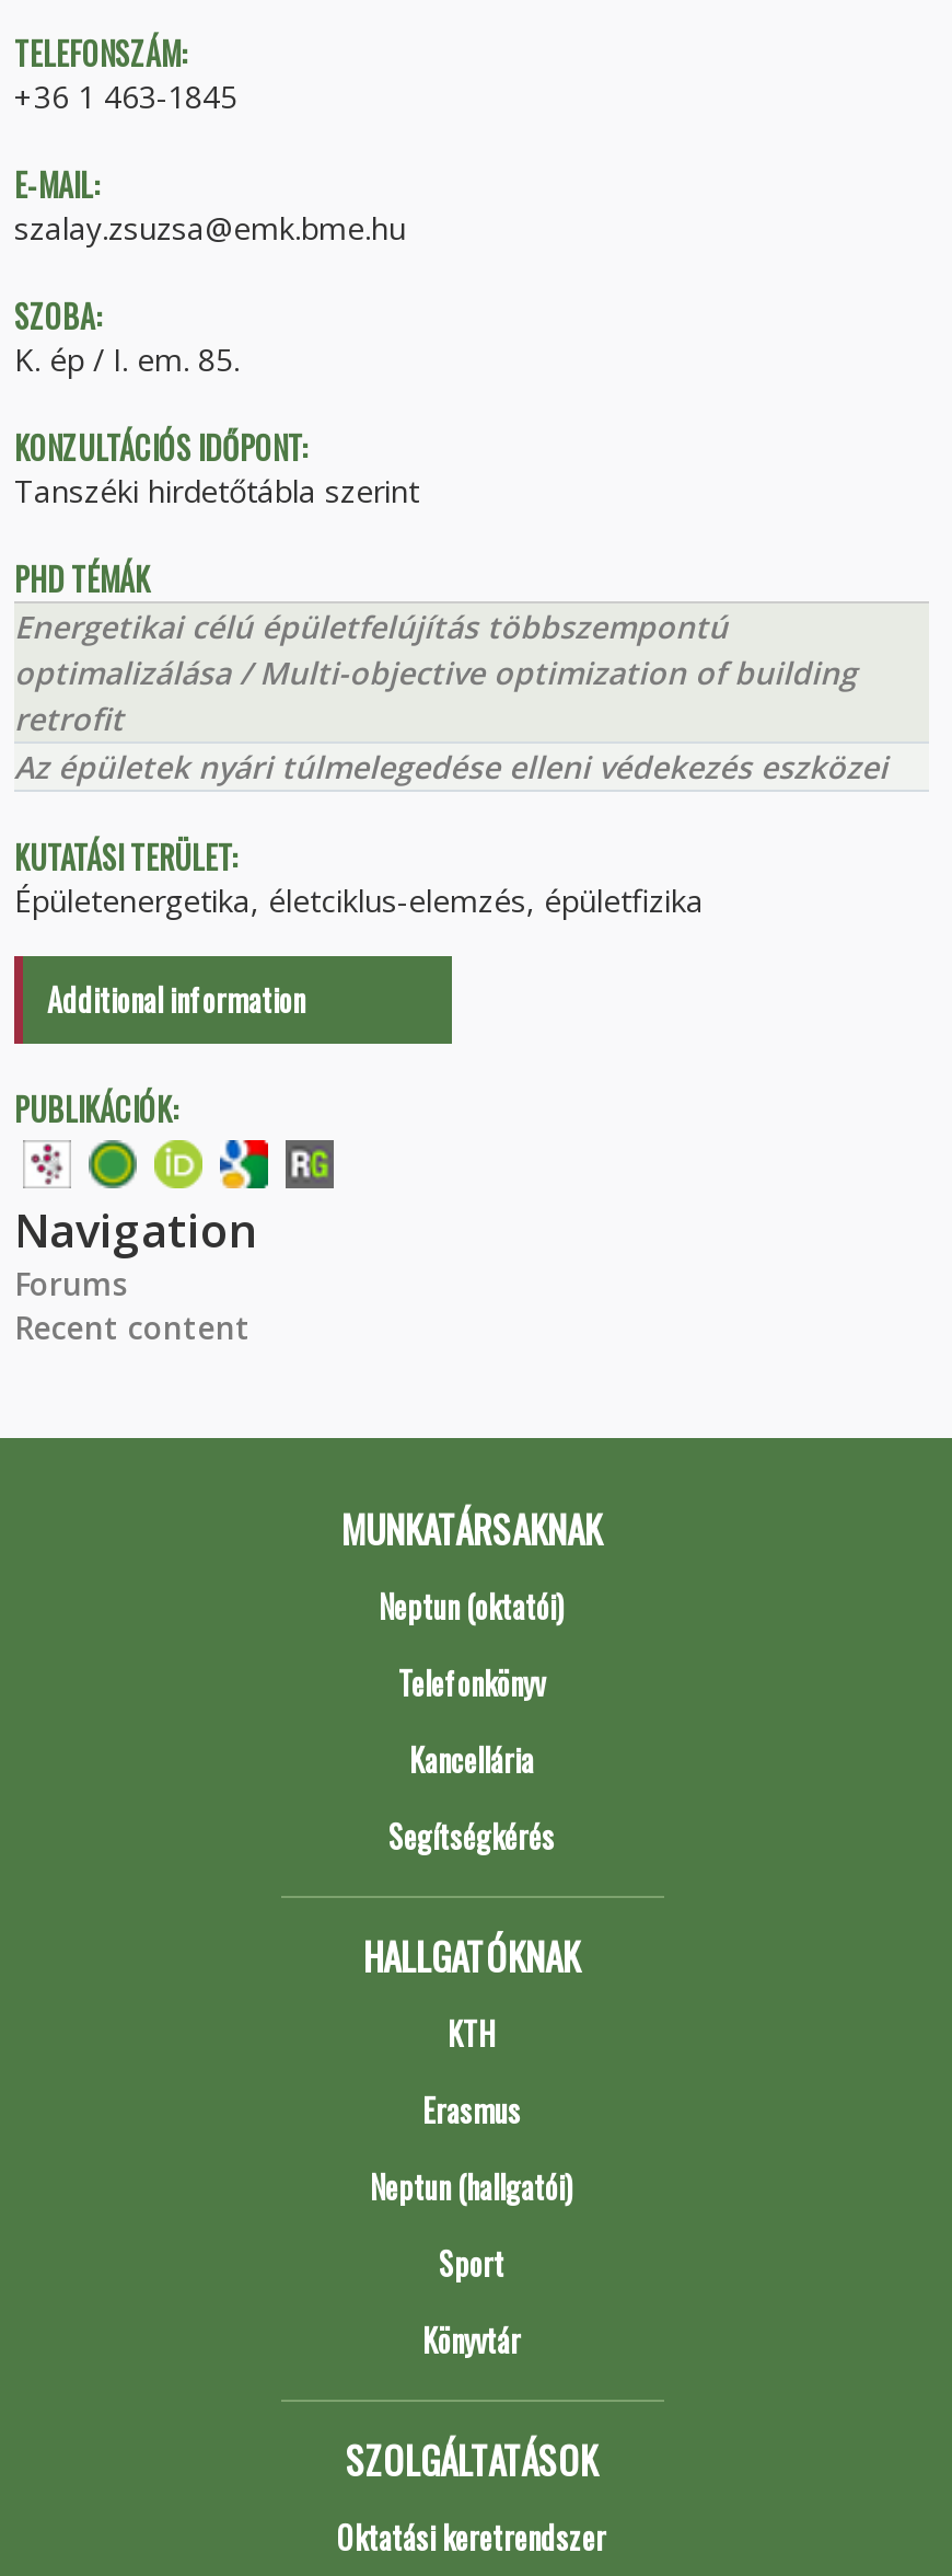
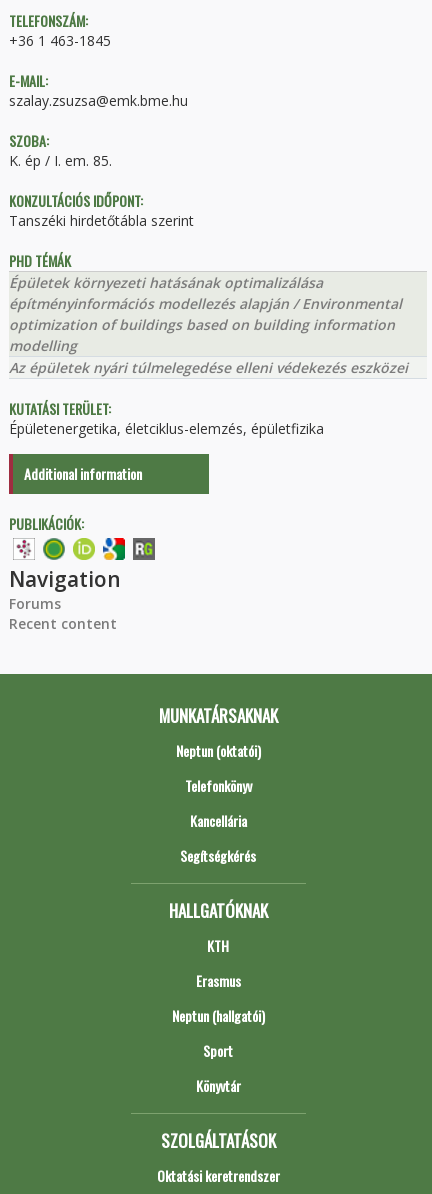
[14,605,857,739] Energetikai célú épületfelújítás többszempontú | optimalizálása / Multi-objective optimization of building | retrofit -> [9,273,402,355] Épületek környezeti hatásának optimalizálása | építményinformációs modellezés alapján / Environmental | optimization of buildings based on building information | modelling

